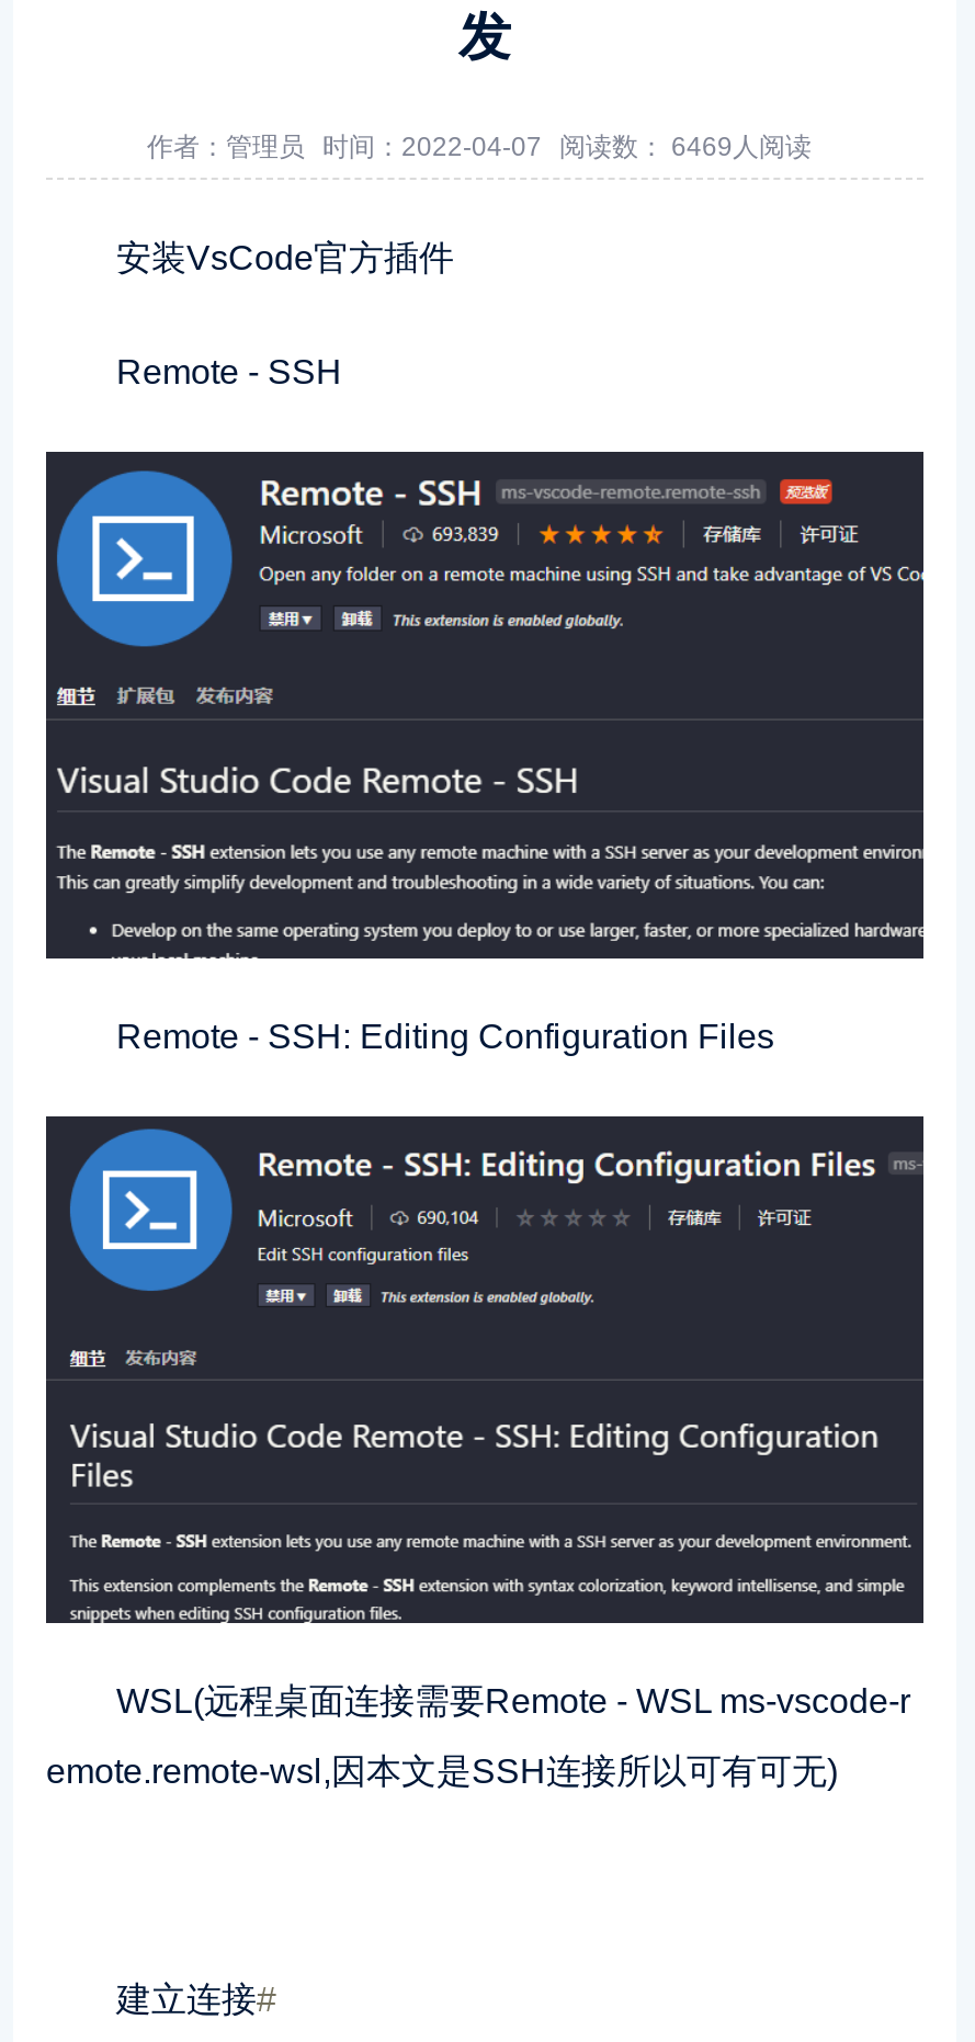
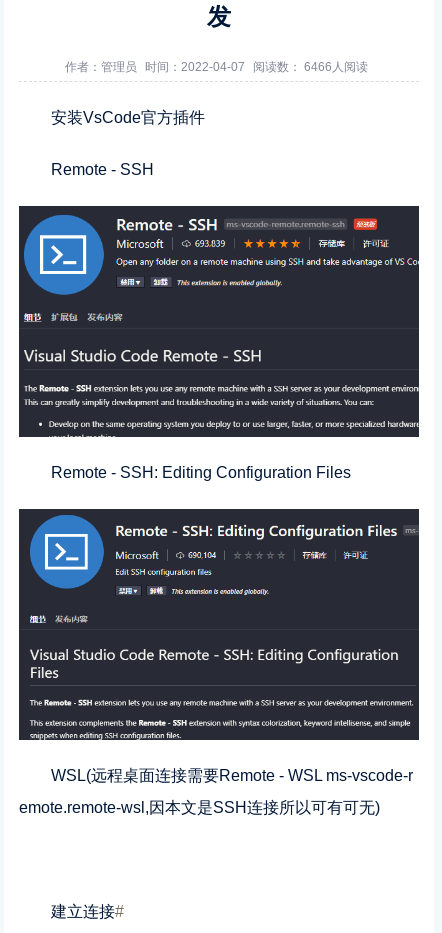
[147,132,812,162] 作者：管理员 时间：2022-04-07 阅读数： 6469人阅读 -> [65,60,368,74] 作者：管理员 时间：2022-04-07 阅读数： 6466人阅读

